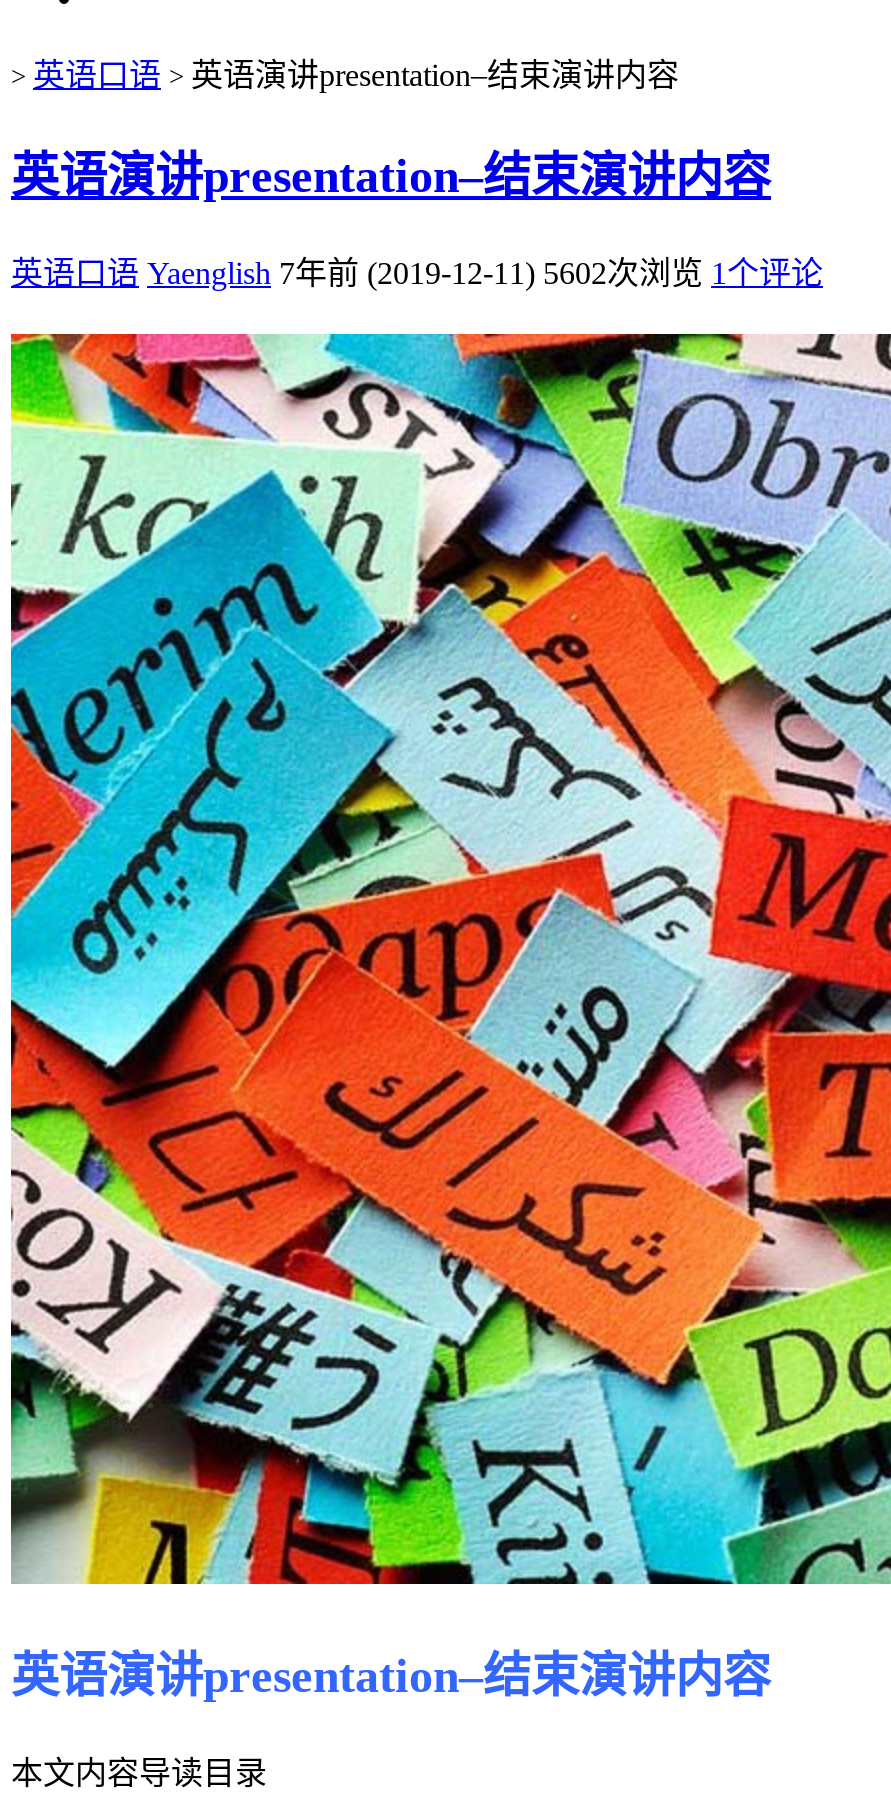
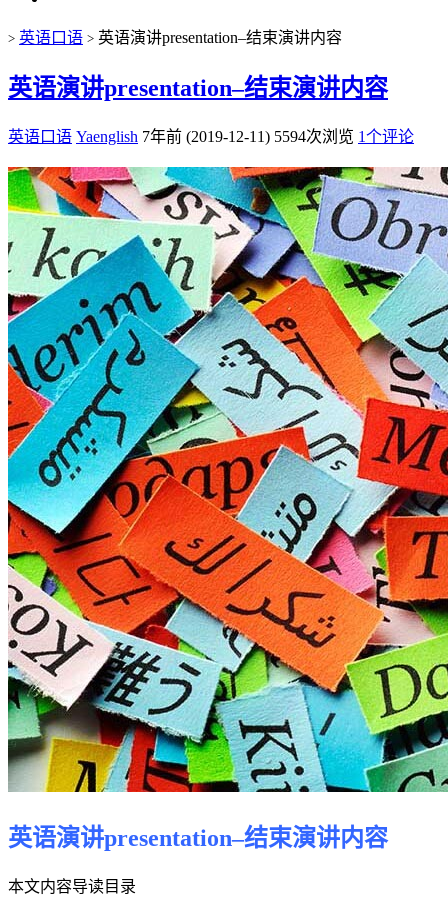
[11,256,823,290] 英语口语 Yaenglish 7年前 (2019-12-11) 5602次浏览 1个评论 -> [8,128,414,145] 英语口语 Yaenglish 7年前 (2019-12-11) 5594次浏览 1个评论

